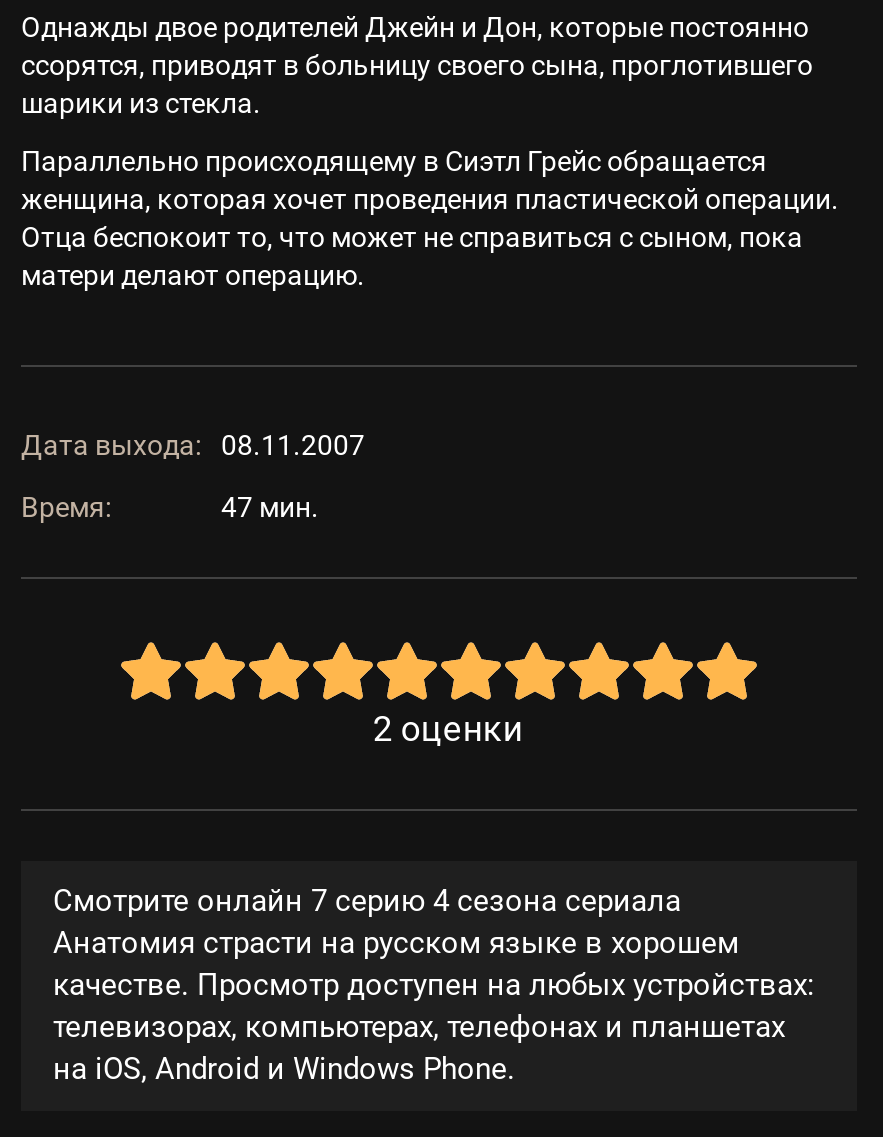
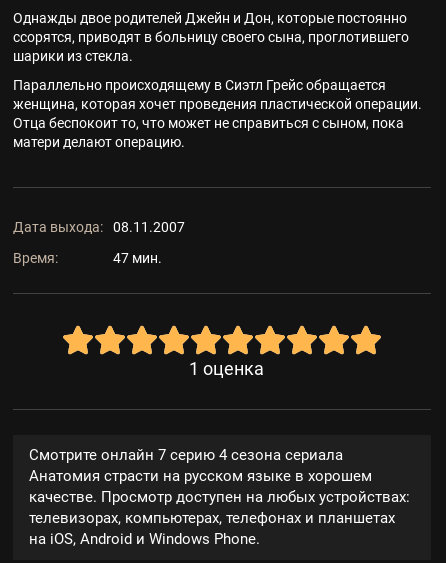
[373,709,523,749] 2 оценки -> [189,359,264,379] 1 оценка

